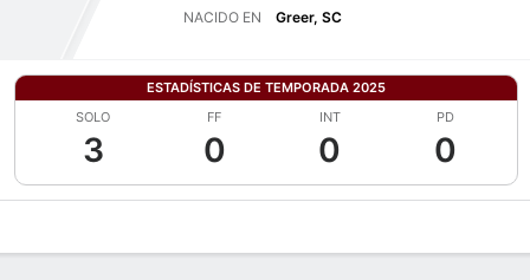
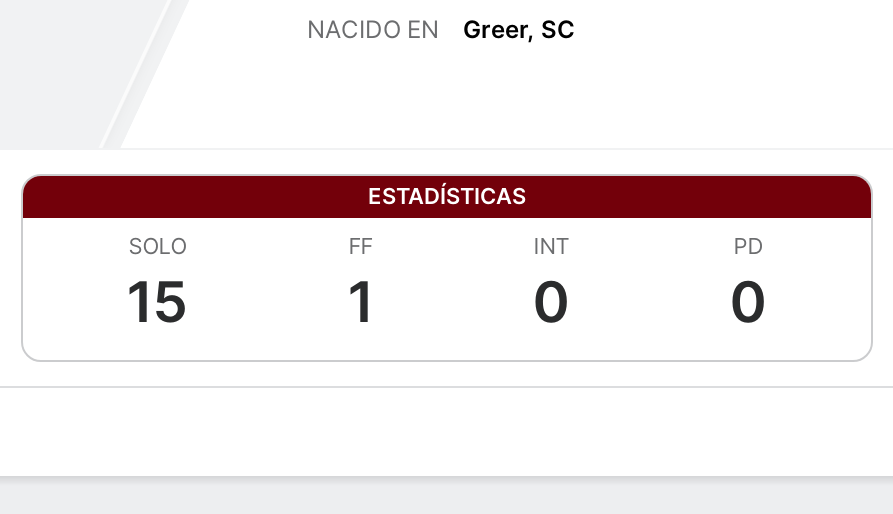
[147,79,386,96] ESTADÍSTICAS DE TEMPORADA 2025 -> [368,182,526,210] ESTADÍSTICAS
[83,130,104,170] 3 -> [127,268,189,336] 15
[203,130,226,170] 0 -> [347,268,373,336] 1

